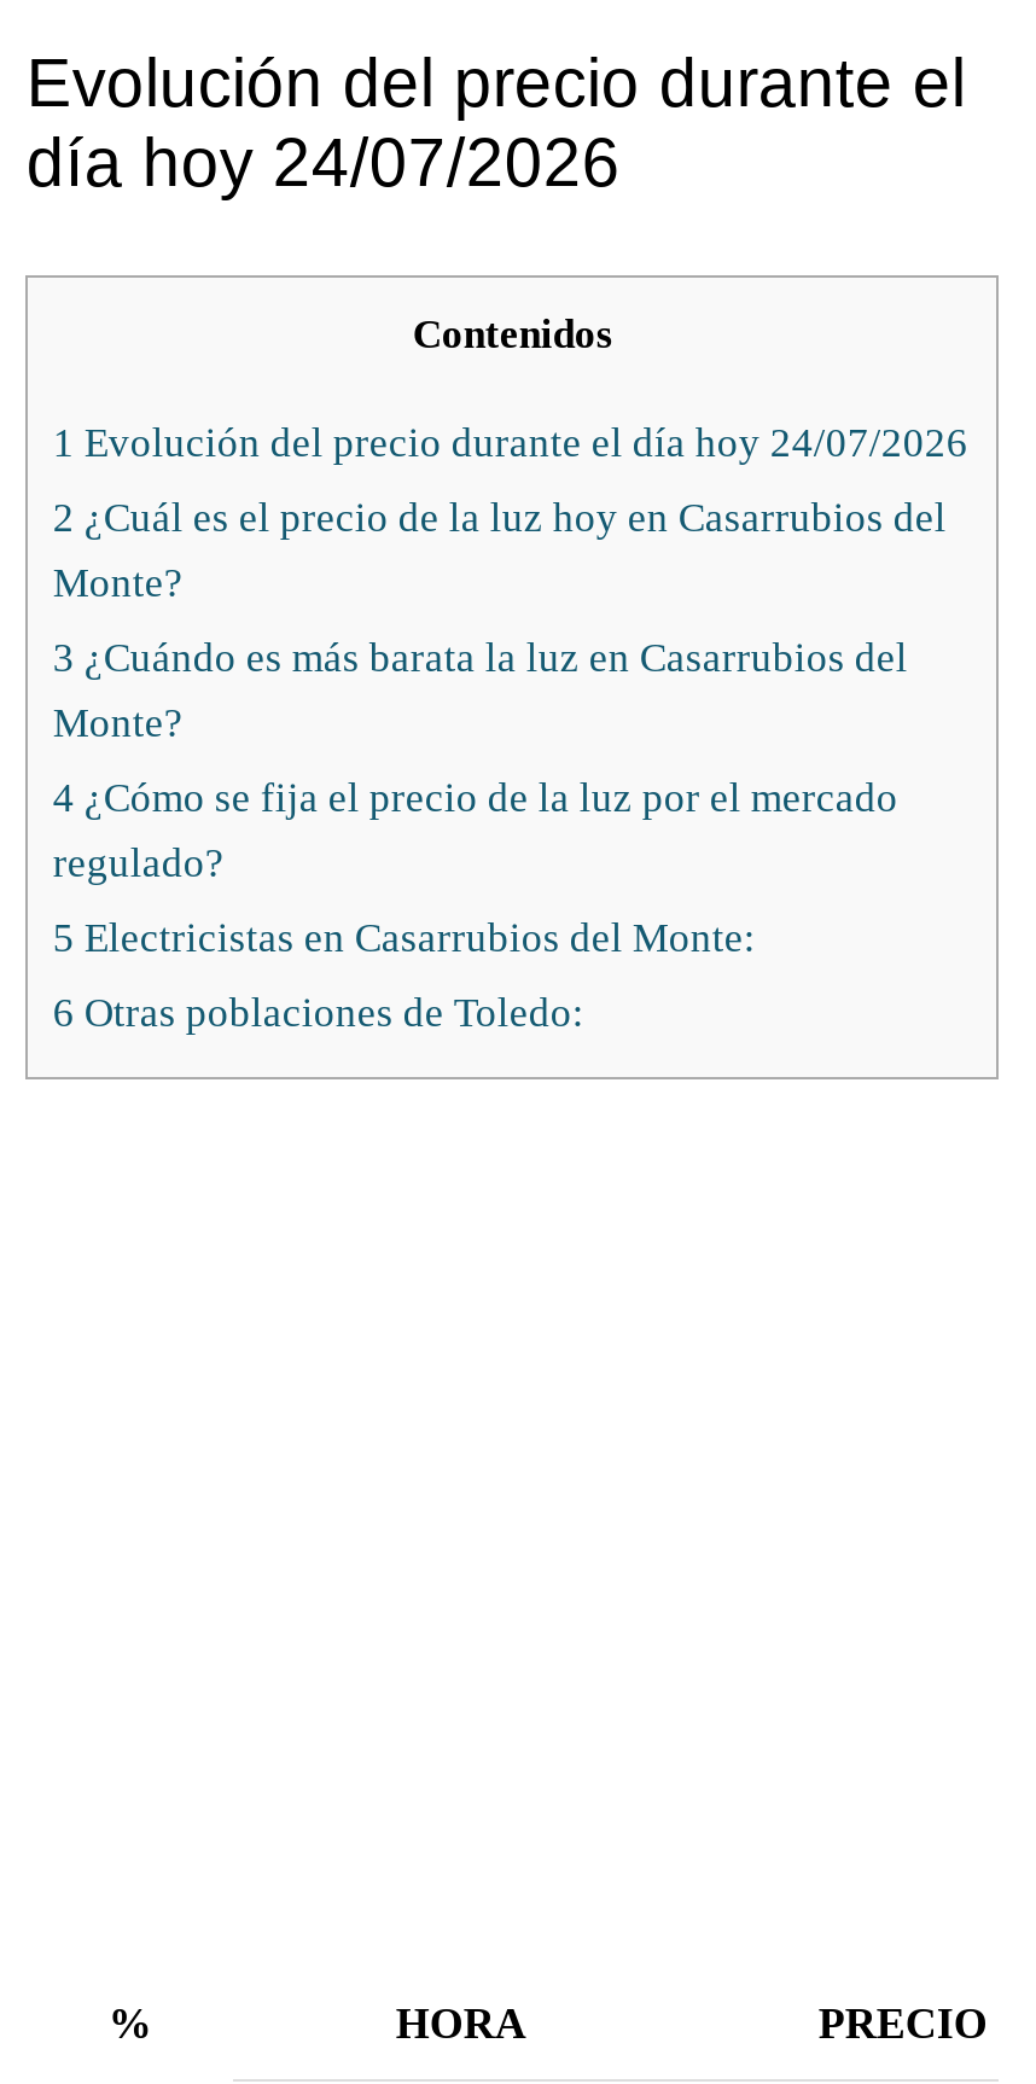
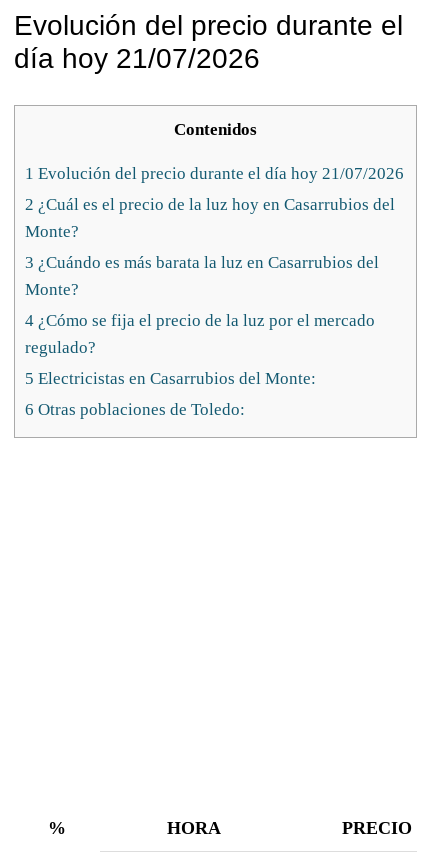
[26,127,620,202] día hoy 24/07/2026 -> [14,42,260,73] día hoy 21/07/2026
[53,419,968,465] 1 Evolución del precio durante el día hoy 24/07/2026 -> [25,164,404,183] 1 Evolución del precio durante el día hoy 21/07/2026

